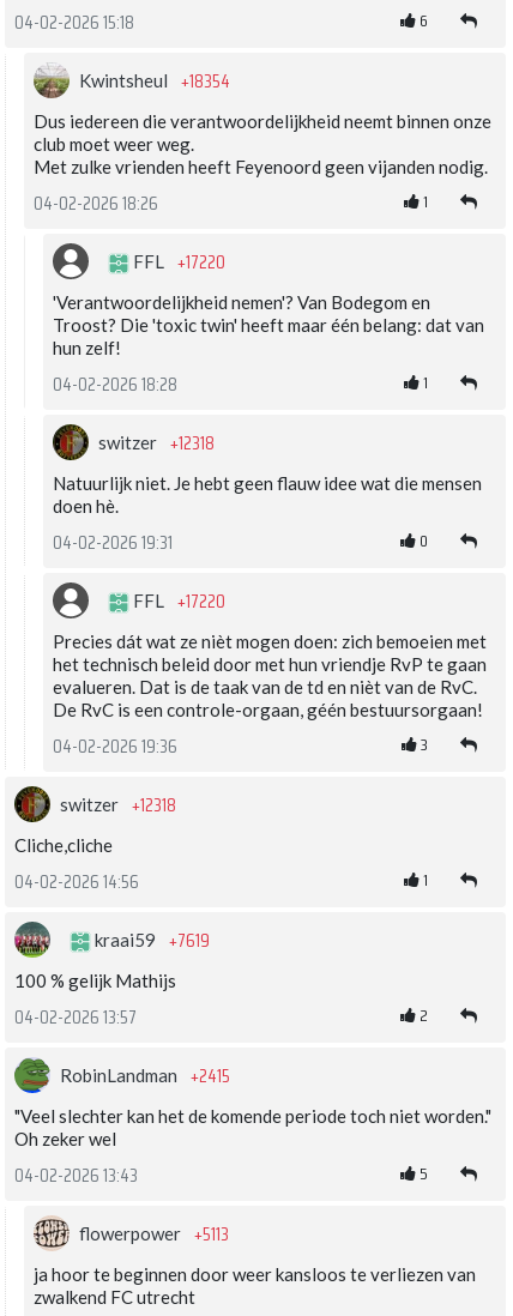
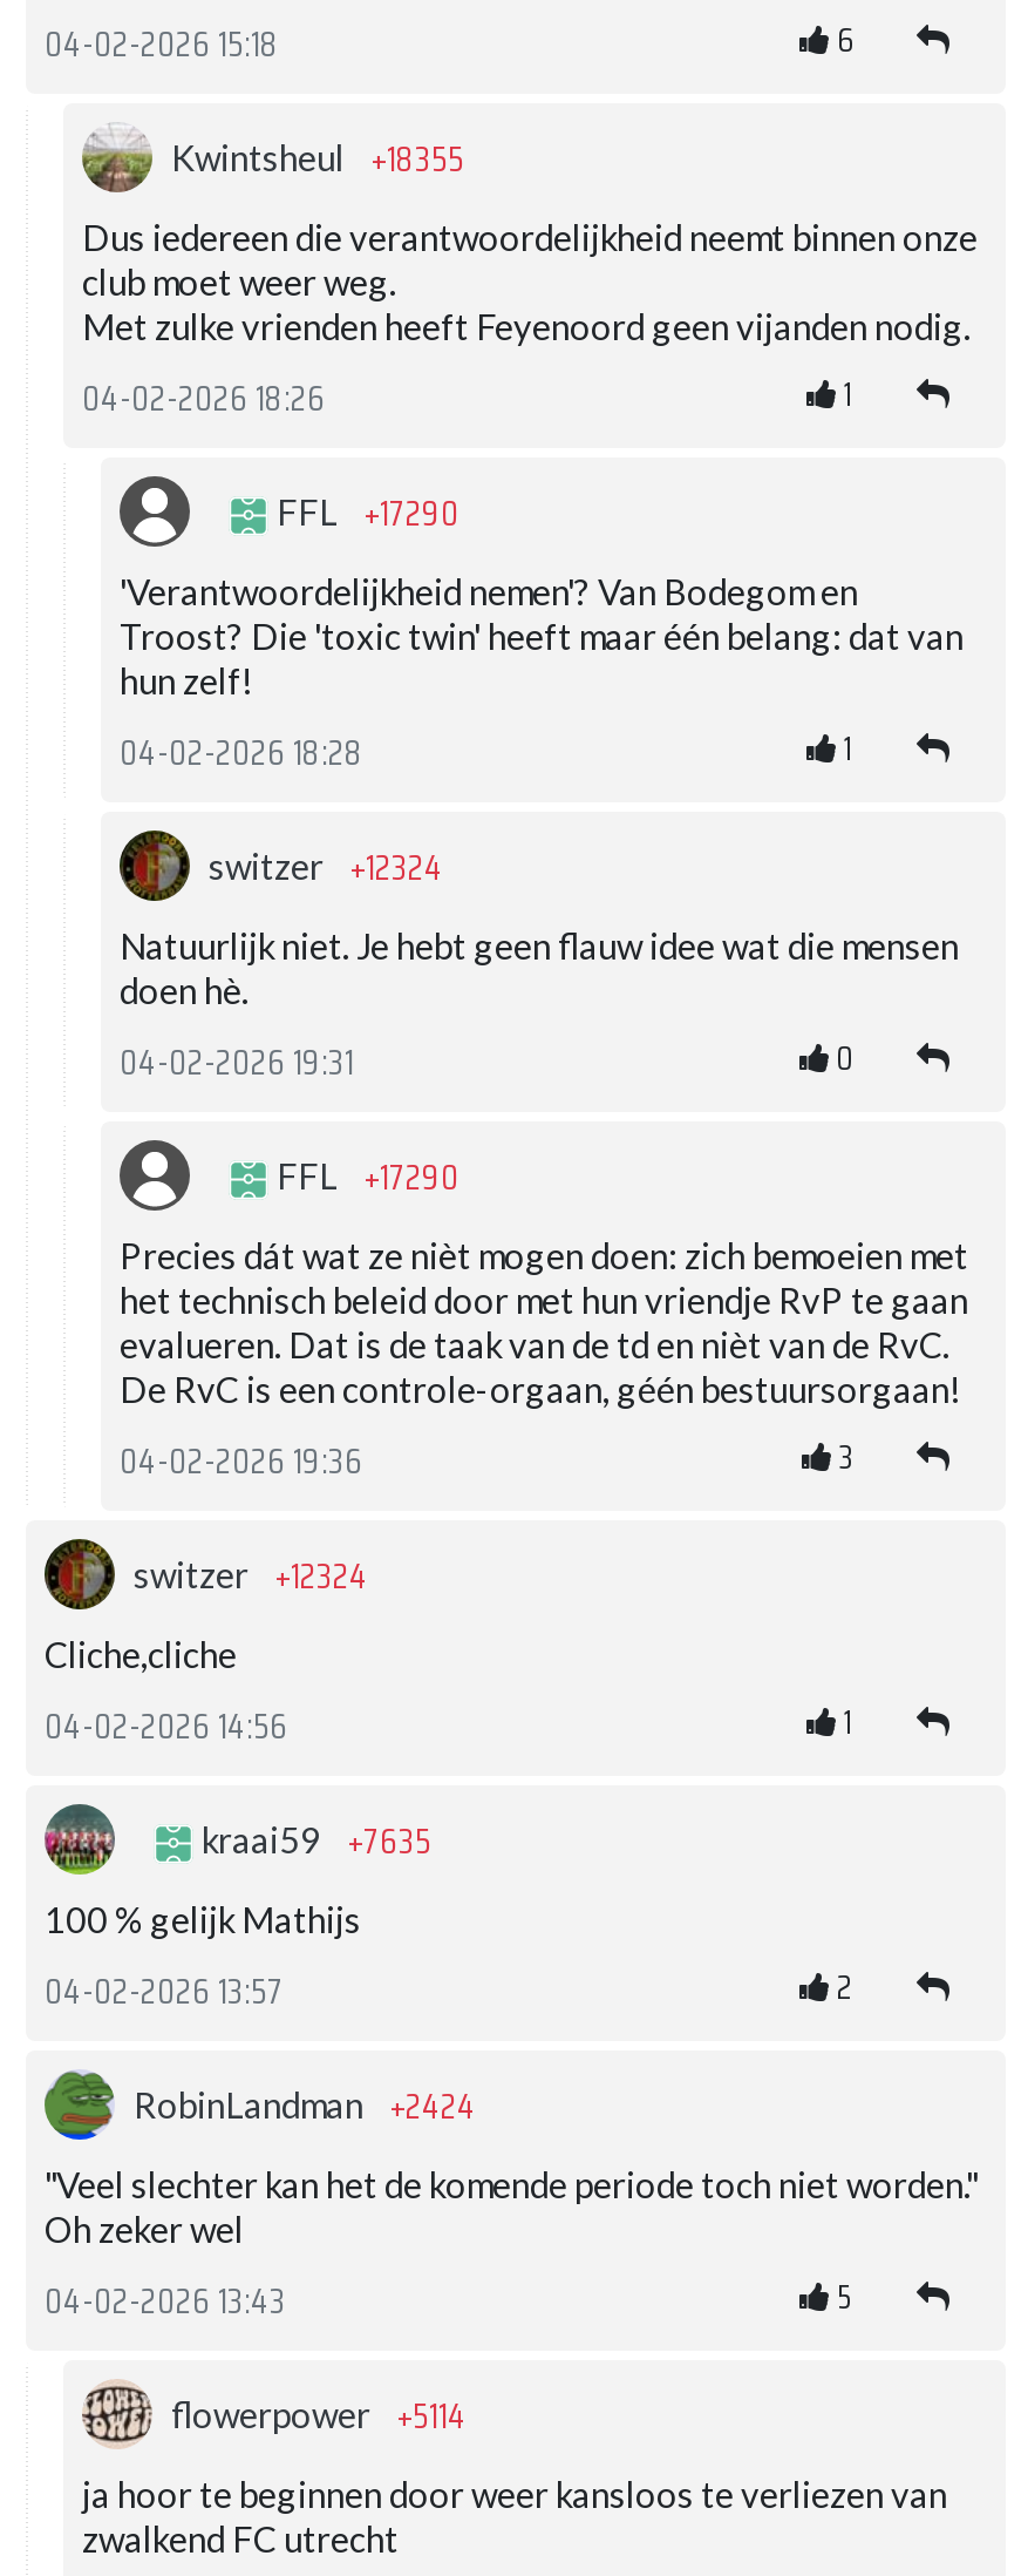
[79,67,230,96] Kwintsheul +18354 -> [171,132,464,188] Kwintsheul +18355
[129,248,225,277] FFL +17220 -> [270,486,459,542] FFL +17290
[98,429,215,458] switzer +12318 -> [209,840,443,897] switzer +12324
[129,588,225,616] FFL +17220 -> [270,1150,459,1206] FFL +17290
[60,791,176,820] switzer +12318 -> [134,1549,368,1605] switzer +12324
[91,927,210,955] kraai59 +7619 -> [195,1814,431,1870] kraai59 +7635
[60,1062,230,1091] RobinLandman +2415 -> [134,2079,476,2135] RobinLandman +2424
[79,1220,229,1249] flowerpower +5113 -> [171,2389,467,2445] flowerpower +5114

